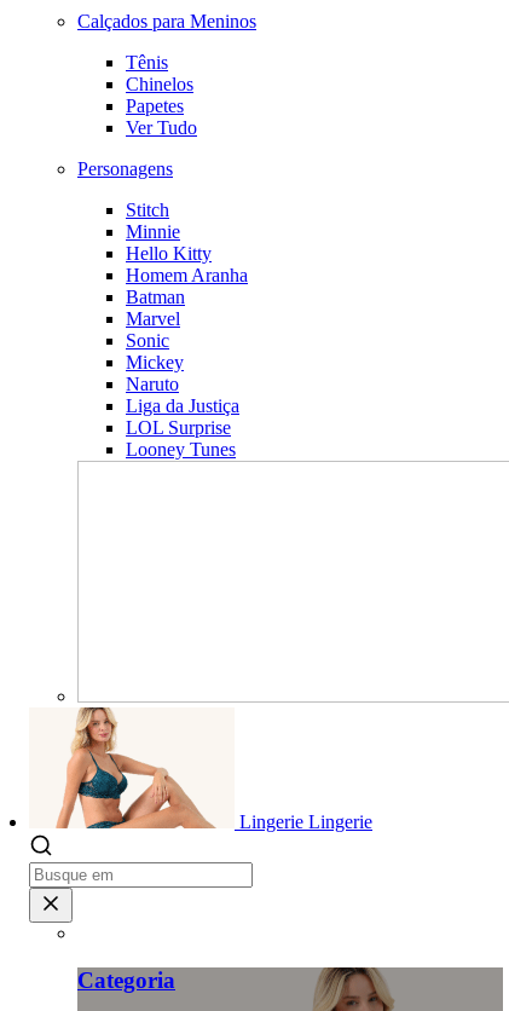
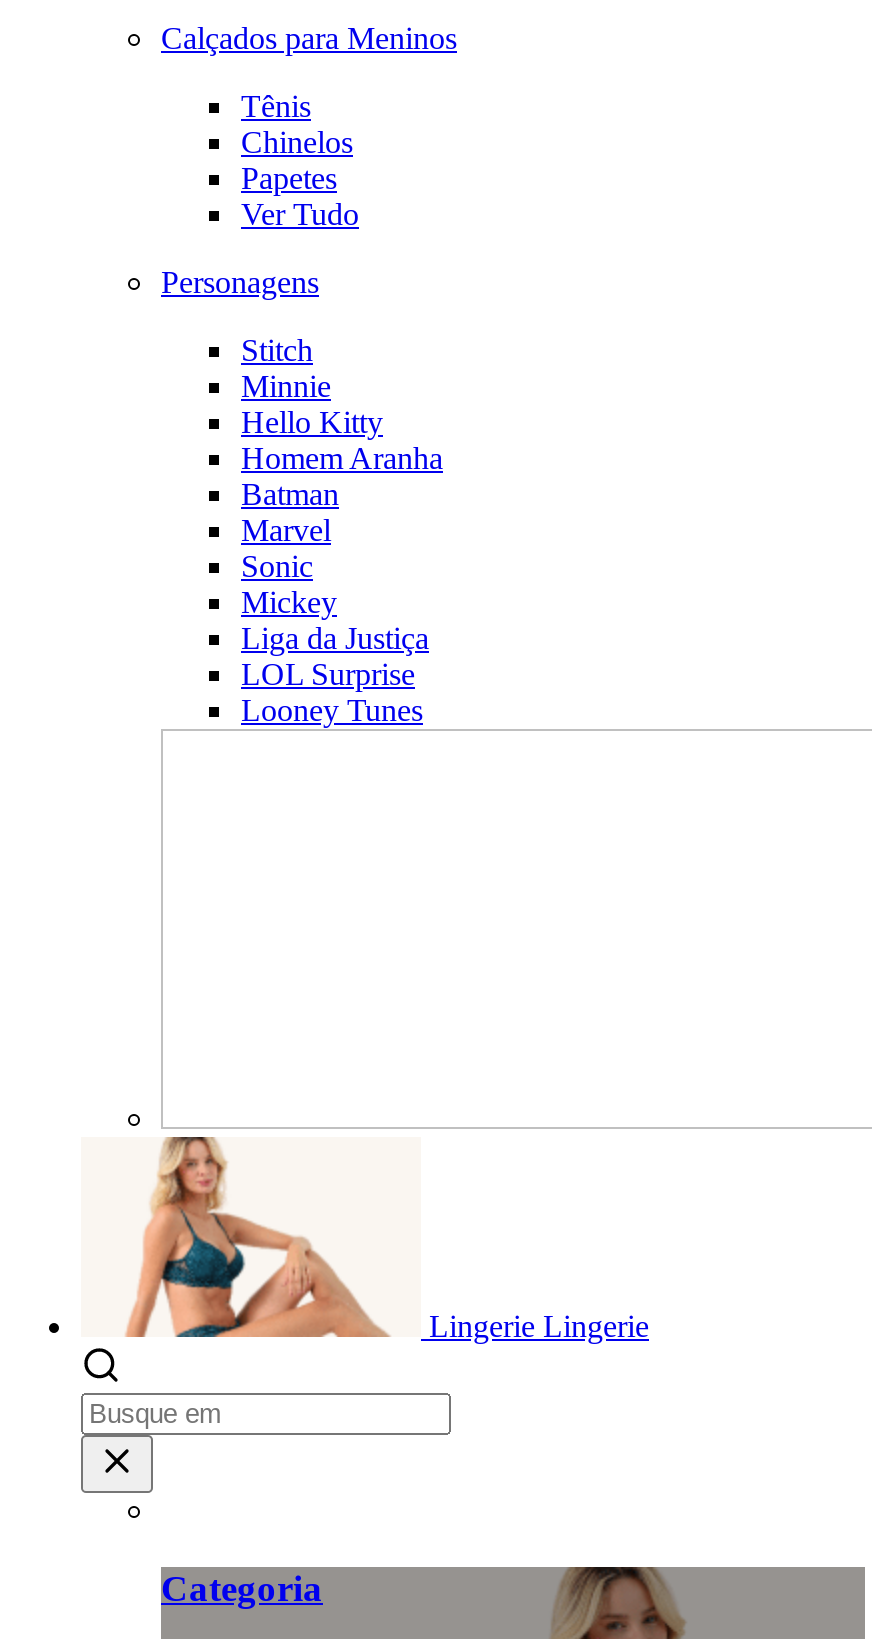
[126,374,179,395] Naruto -> none

